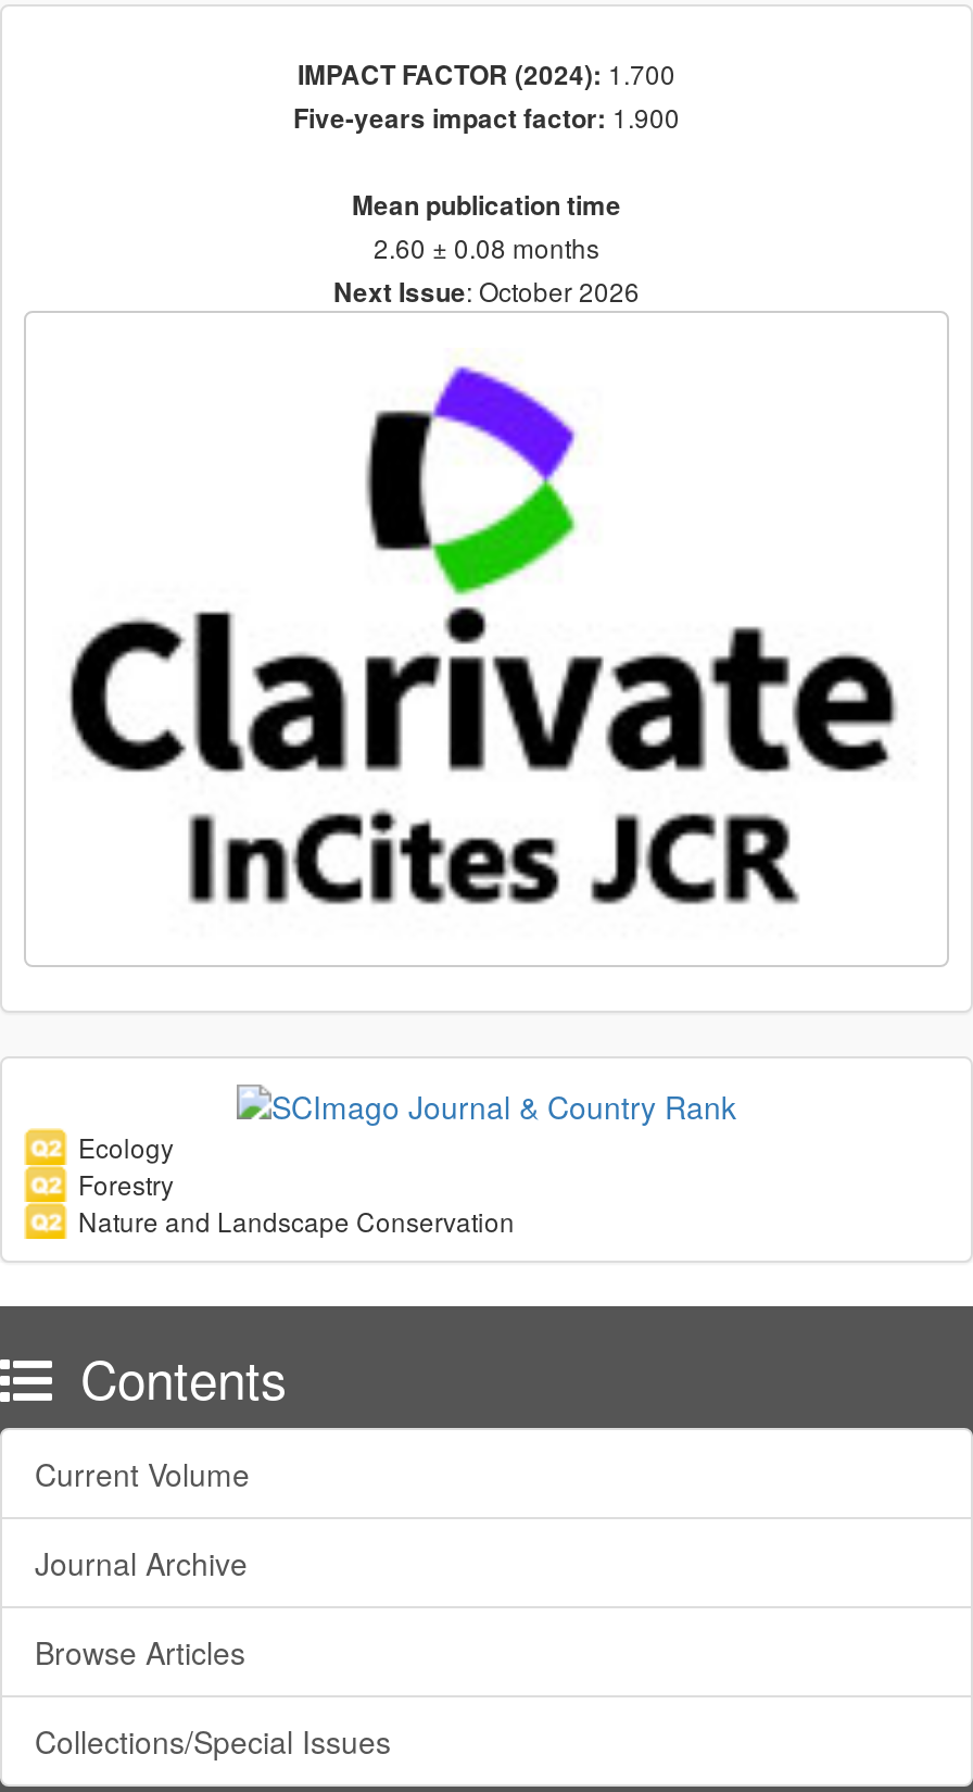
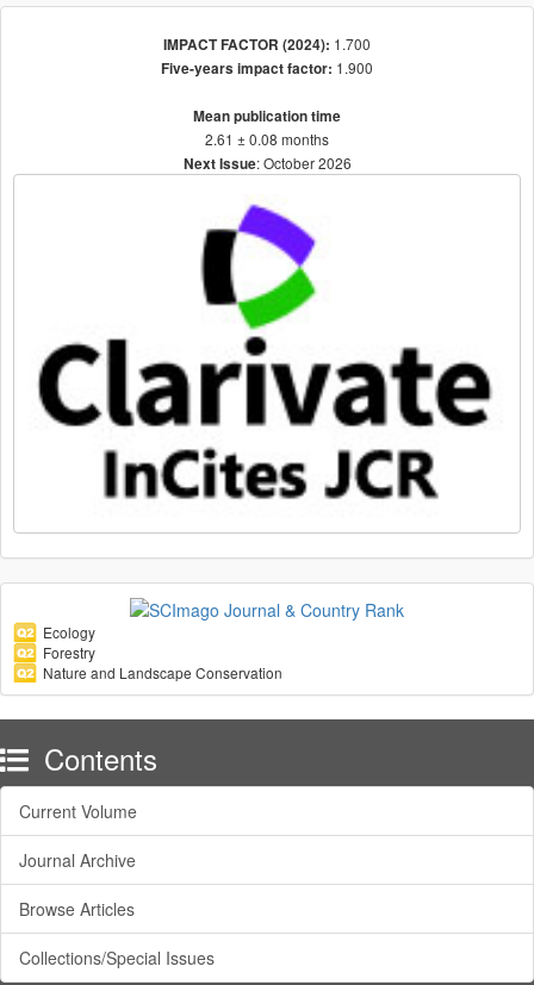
[374,227,599,264] 2.60 ± 0.08 months -> [205,129,329,149] 2.61 ± 0.08 months

